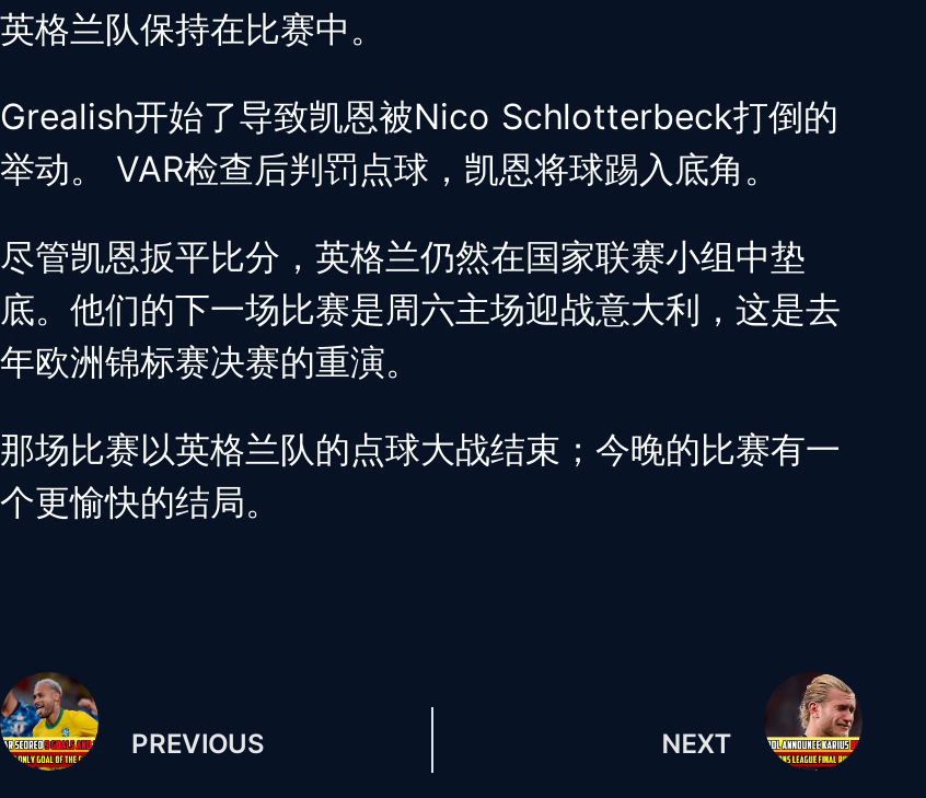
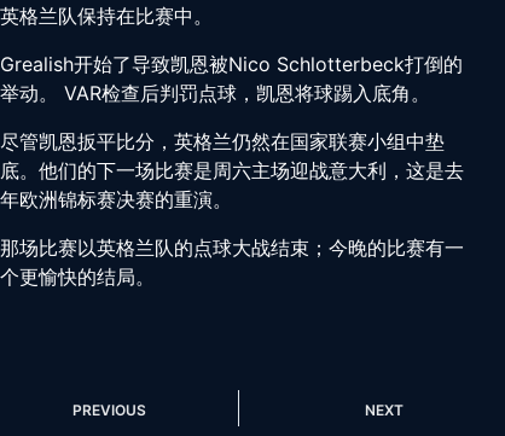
[7,672,101,773] [image] -> none
[764,672,863,771] [image] -> none

